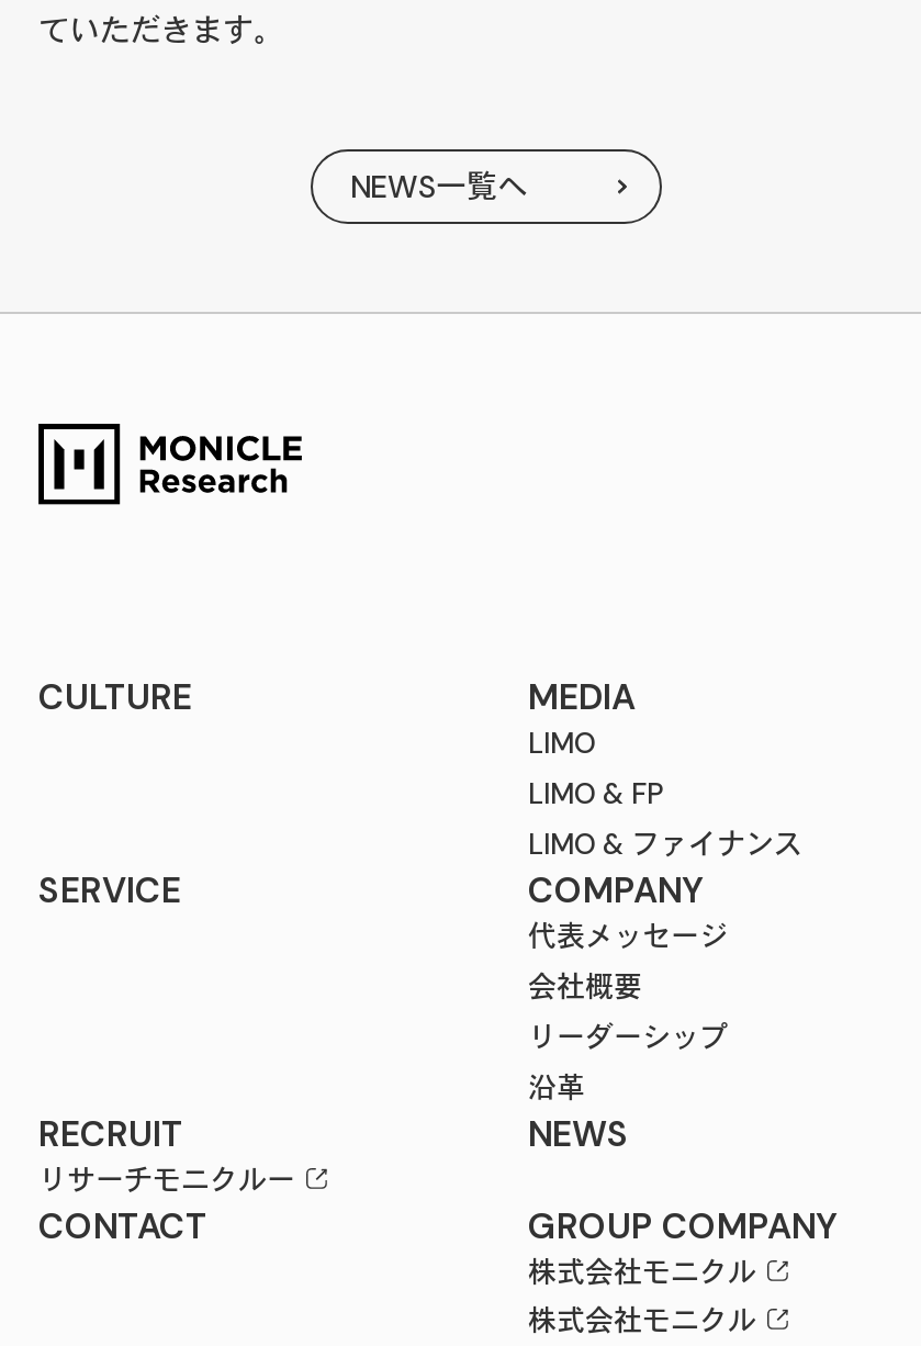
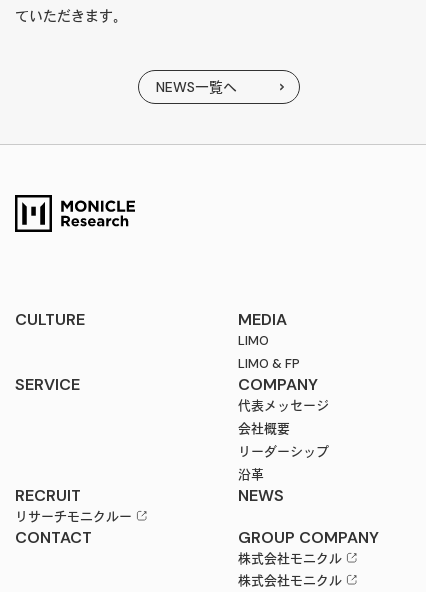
[528,826,802,863] LIMO & ファイナンス -> none

